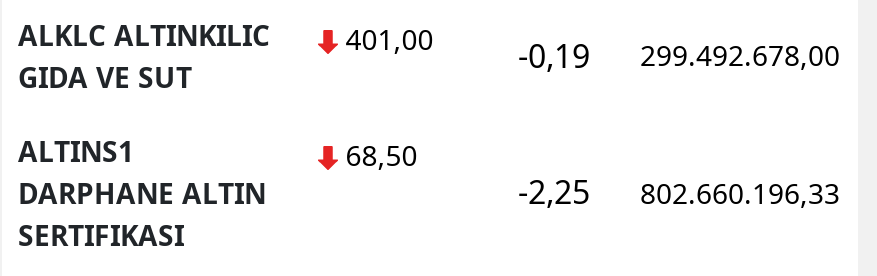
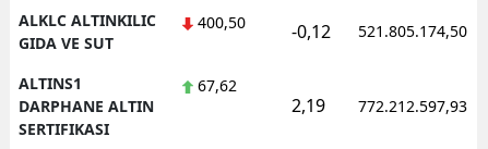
[18,16,434,58] ALKLC ALTINKILIC 401,00 -> [19,10,245,33] ALKLC ALTINKILIC 400,50
[518,34,590,78] -0,19 -> [291,20,331,44] -0,12
[640,36,840,74] 299.492.678,00 -> [358,21,467,41] 521.805.174,50
[346,136,418,174] 68,50 -> [197,75,237,96] 67,62
[518,170,590,214] -2,25 -> [291,94,325,117] 2,19
[640,174,840,212] 802.660.196,33 -> [358,96,467,116] 772.212.597,93

